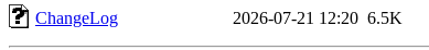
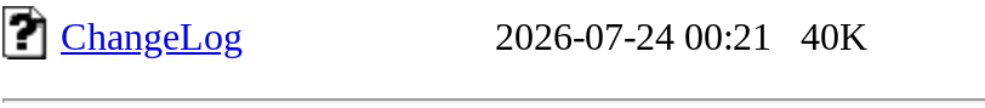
[233,9,403,27] 2026-07-21 12:20 6.5K -> [495,16,869,57] 2026-07-24 00:21 | 40K

